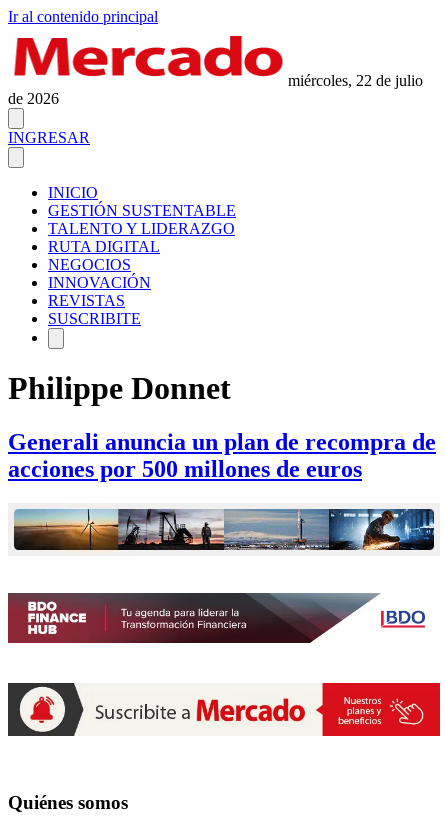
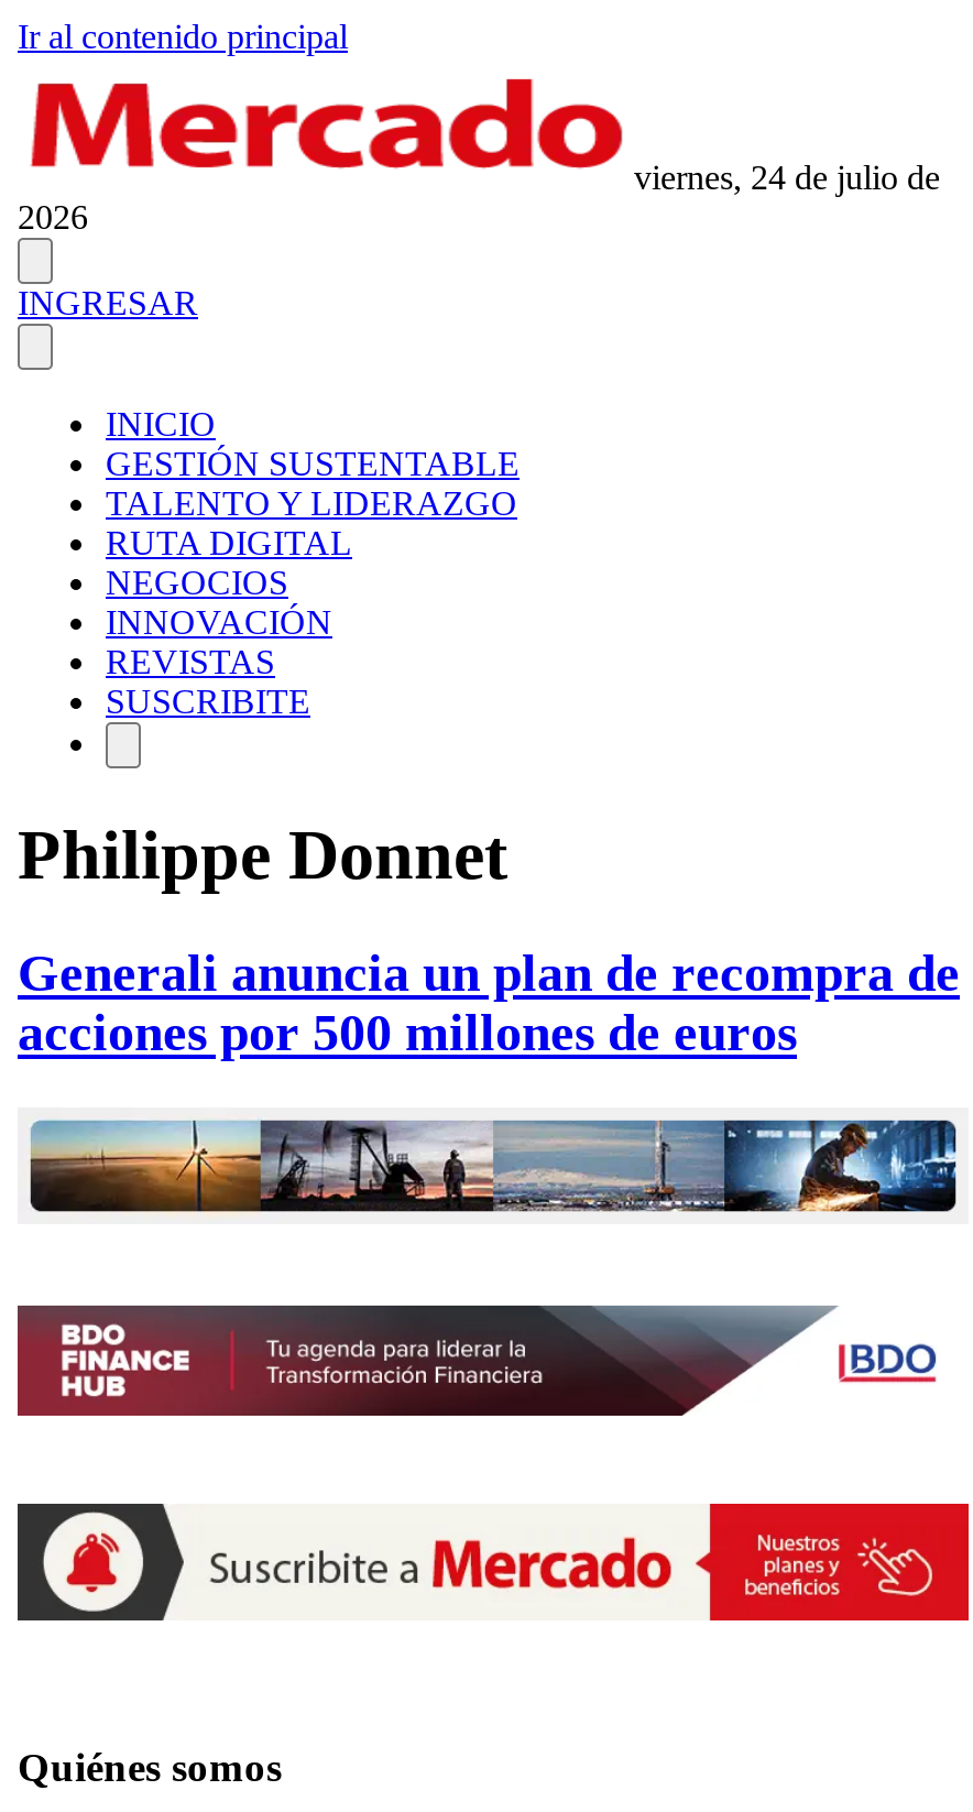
[8,72,423,107] miércoles, 22 de julio | de 2026 -> [18,159,940,236] viernes, 24 de julio de | 2026

